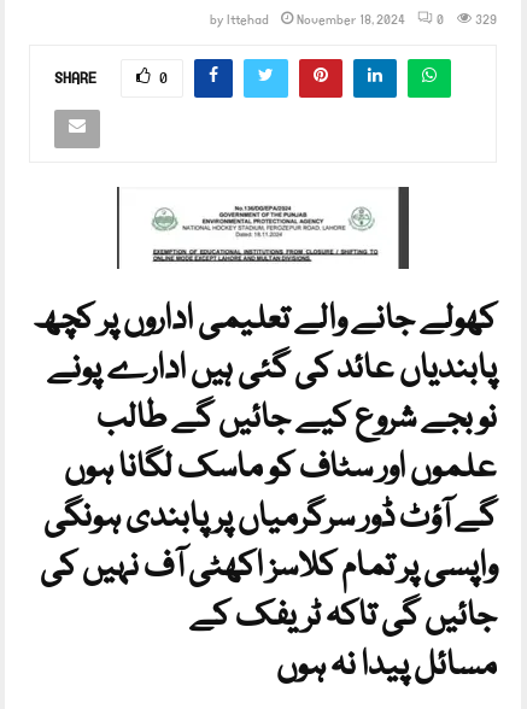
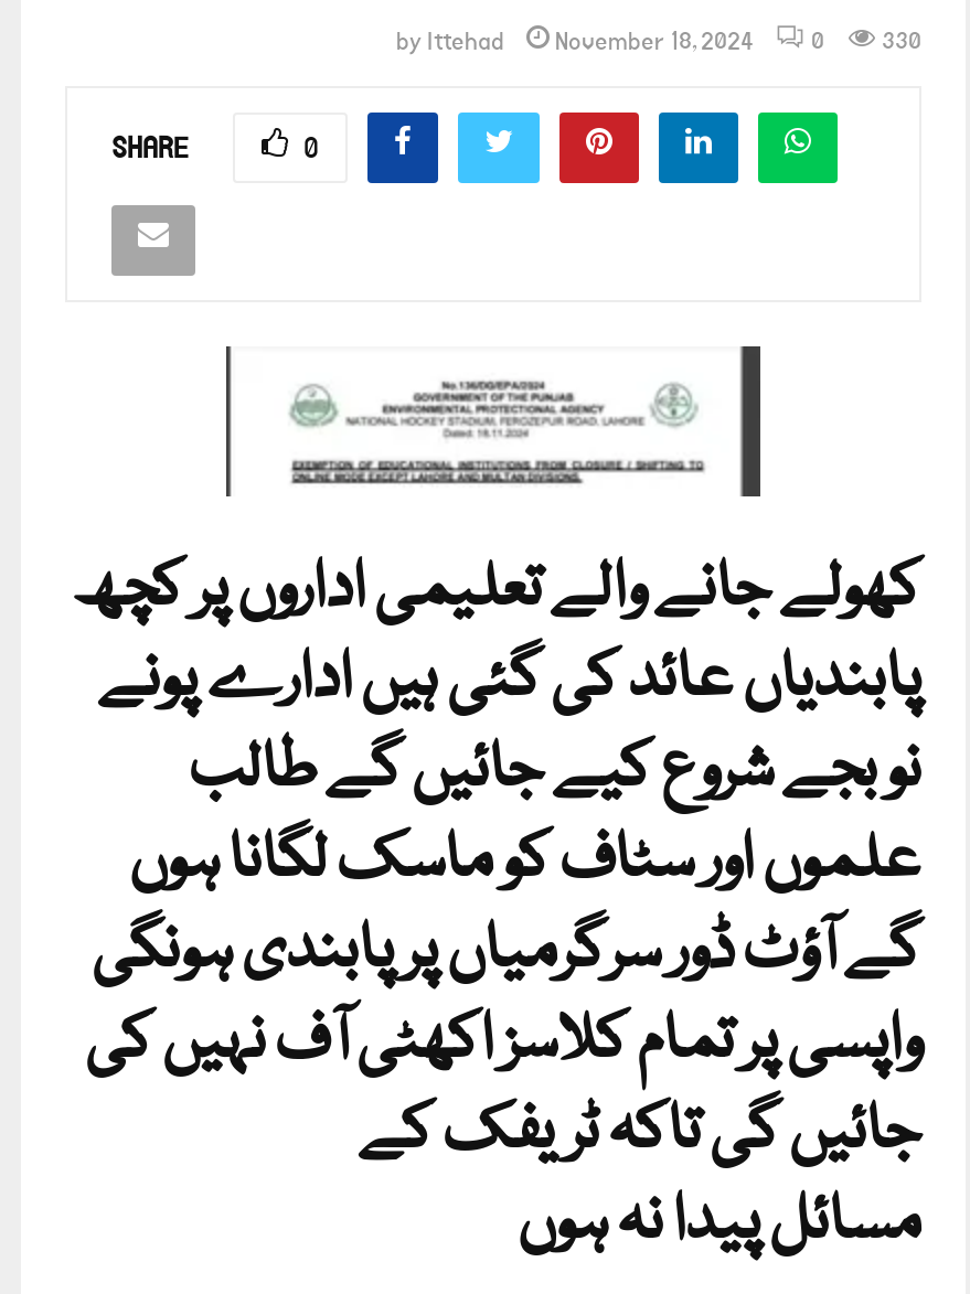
[210,11,497,30] by Ittehad November 18, 2024 0 329 -> [396,24,921,60] by Ittehad November 18, 2024 0 330

